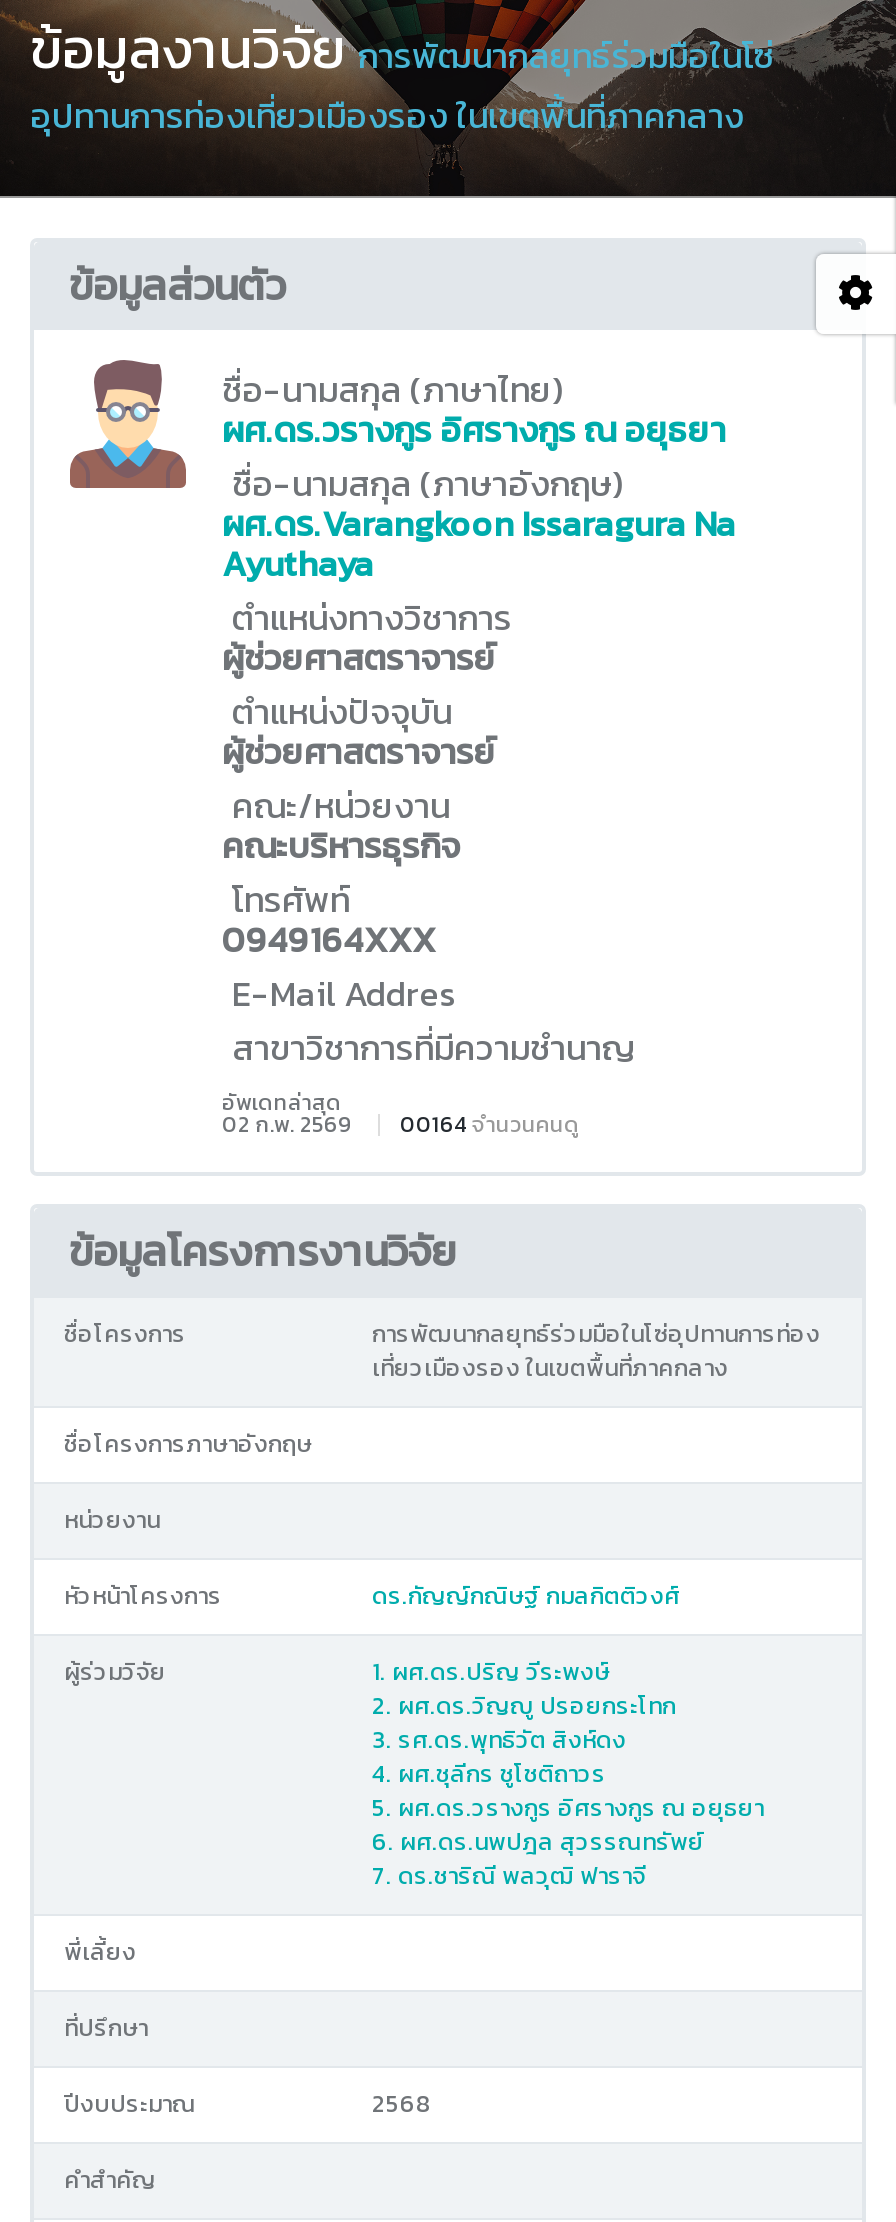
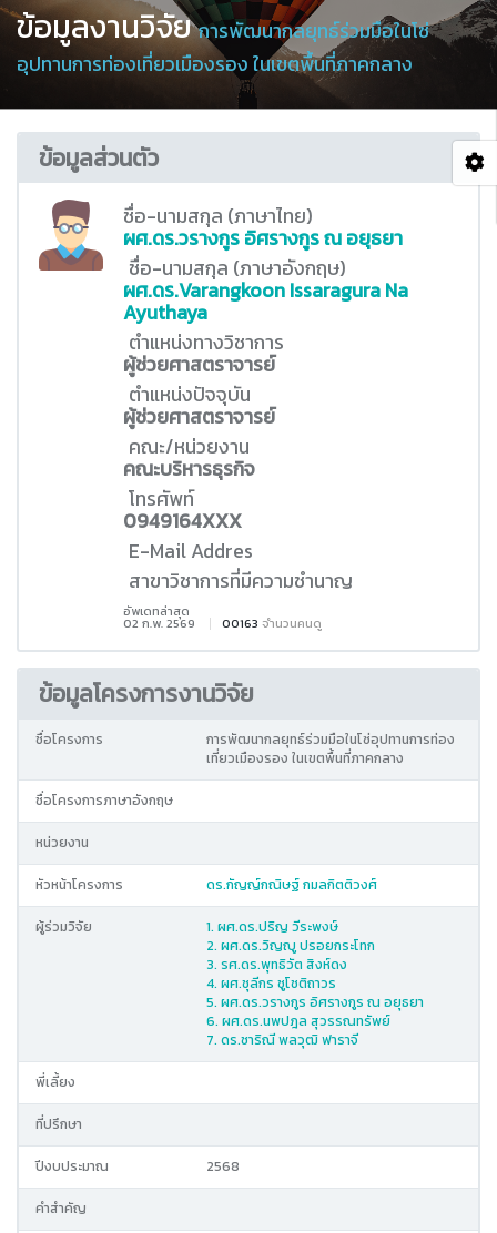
[400,1108,580,1140] 00164 จำนวนคนดู -> [222,614,322,632] 00163 จำนวนคนดู

